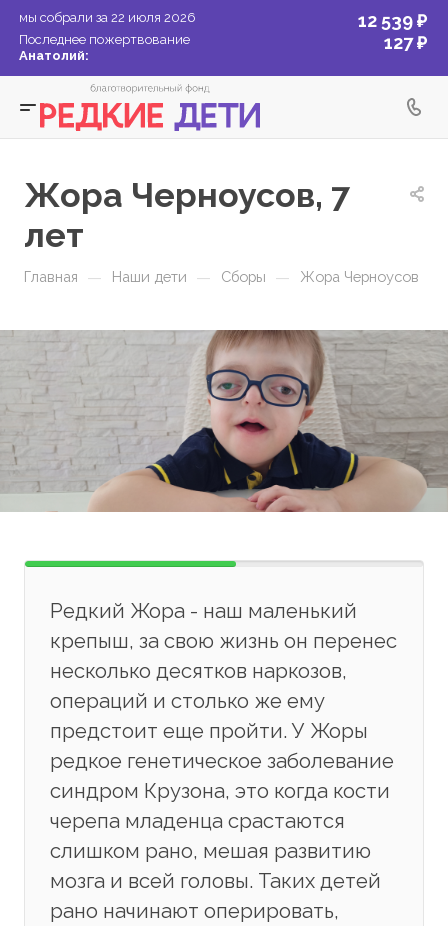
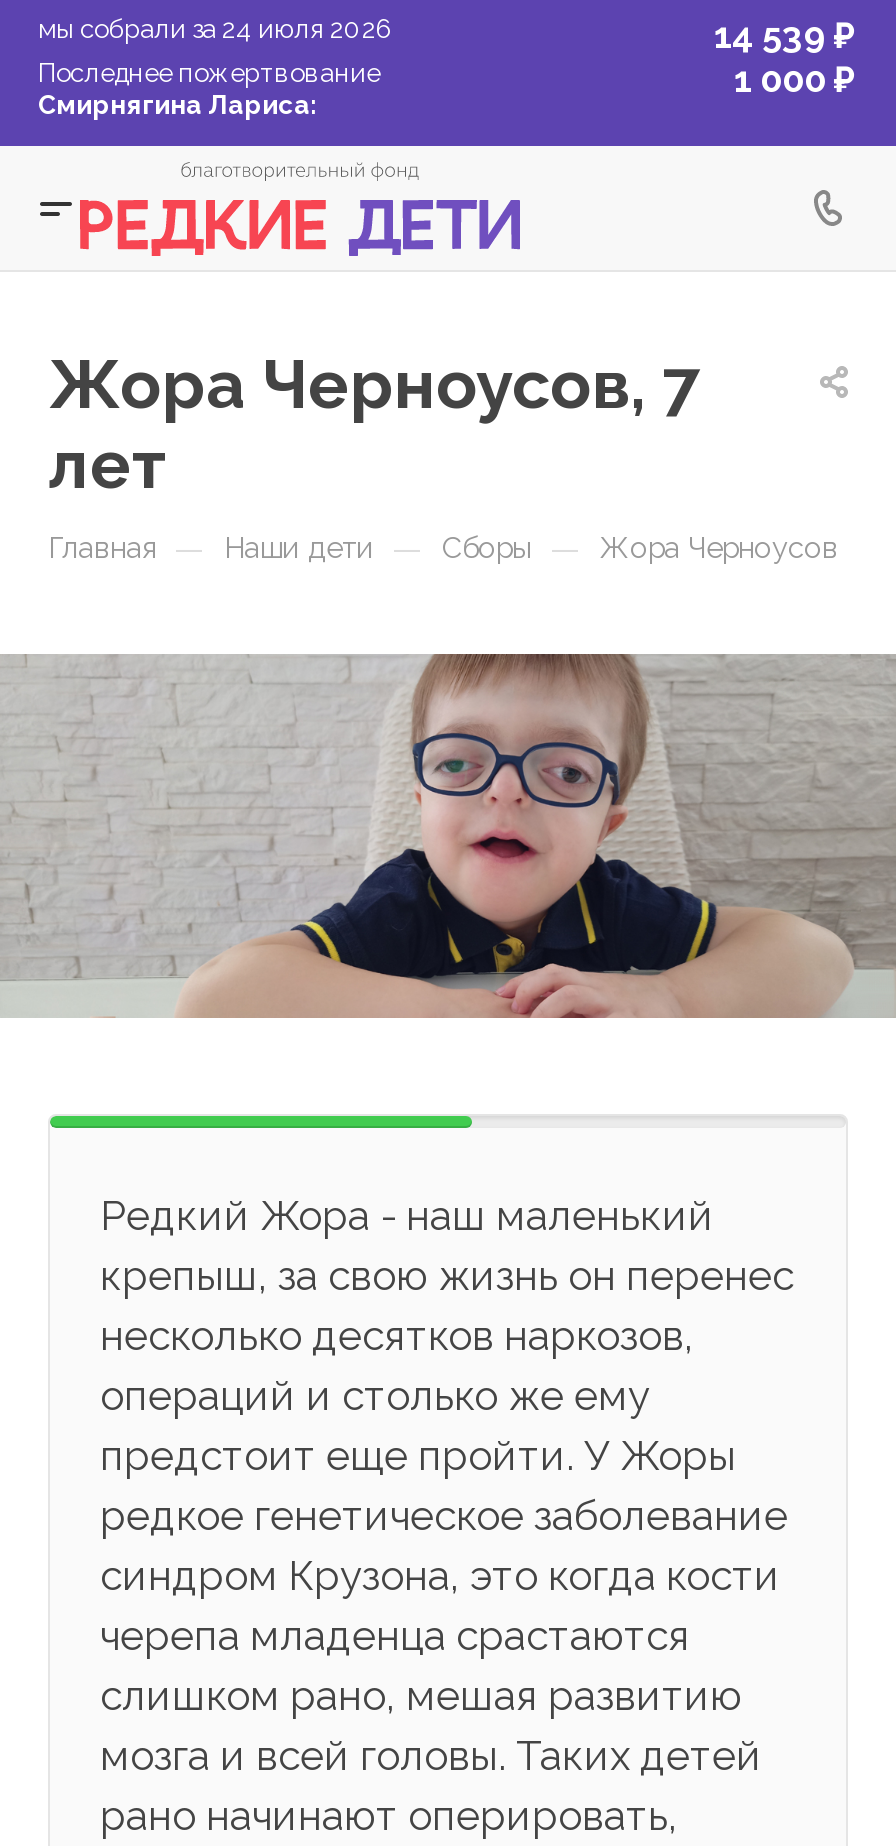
[19,10,196,25] мы собрали за 22 июля 2026 -> [38,14,394,44] мы собрали за 24 июля 2026
[358,10,427,31] 12 539 ₽ -> [714,14,854,56] 14 539 ₽
[384,32,427,53] 127 ₽ -> [734,58,854,100] 1 000 ₽
[19,48,89,63] Анатолий: -> [38,90,318,120] Смирнягина Лариса:

